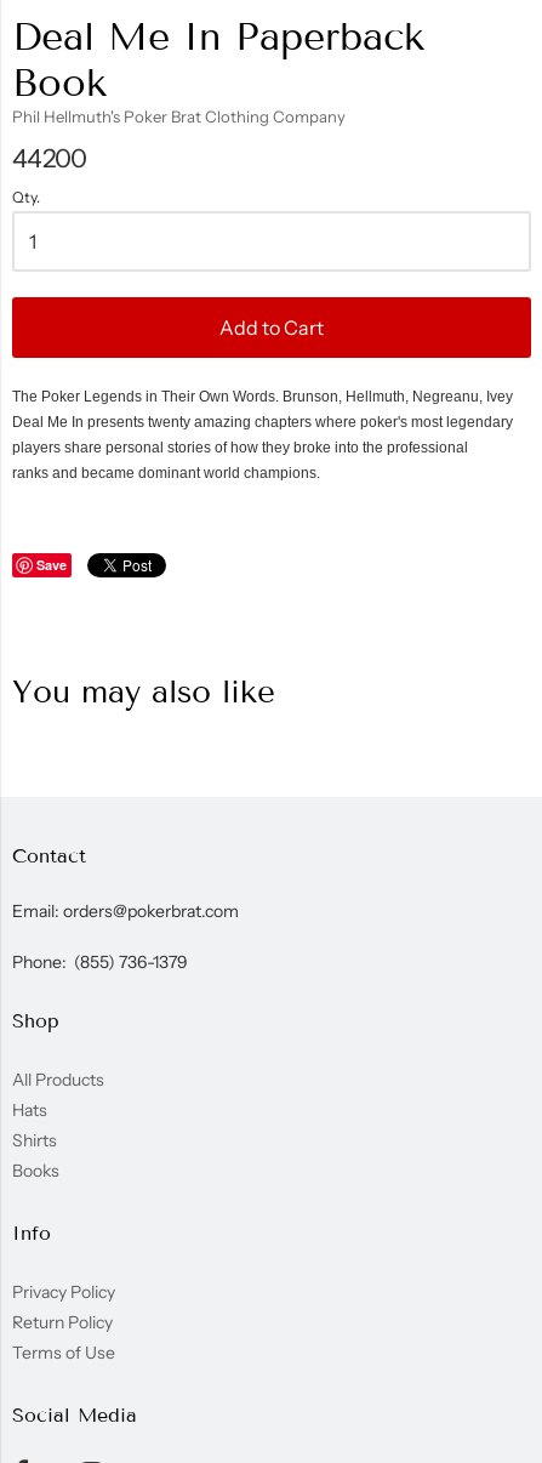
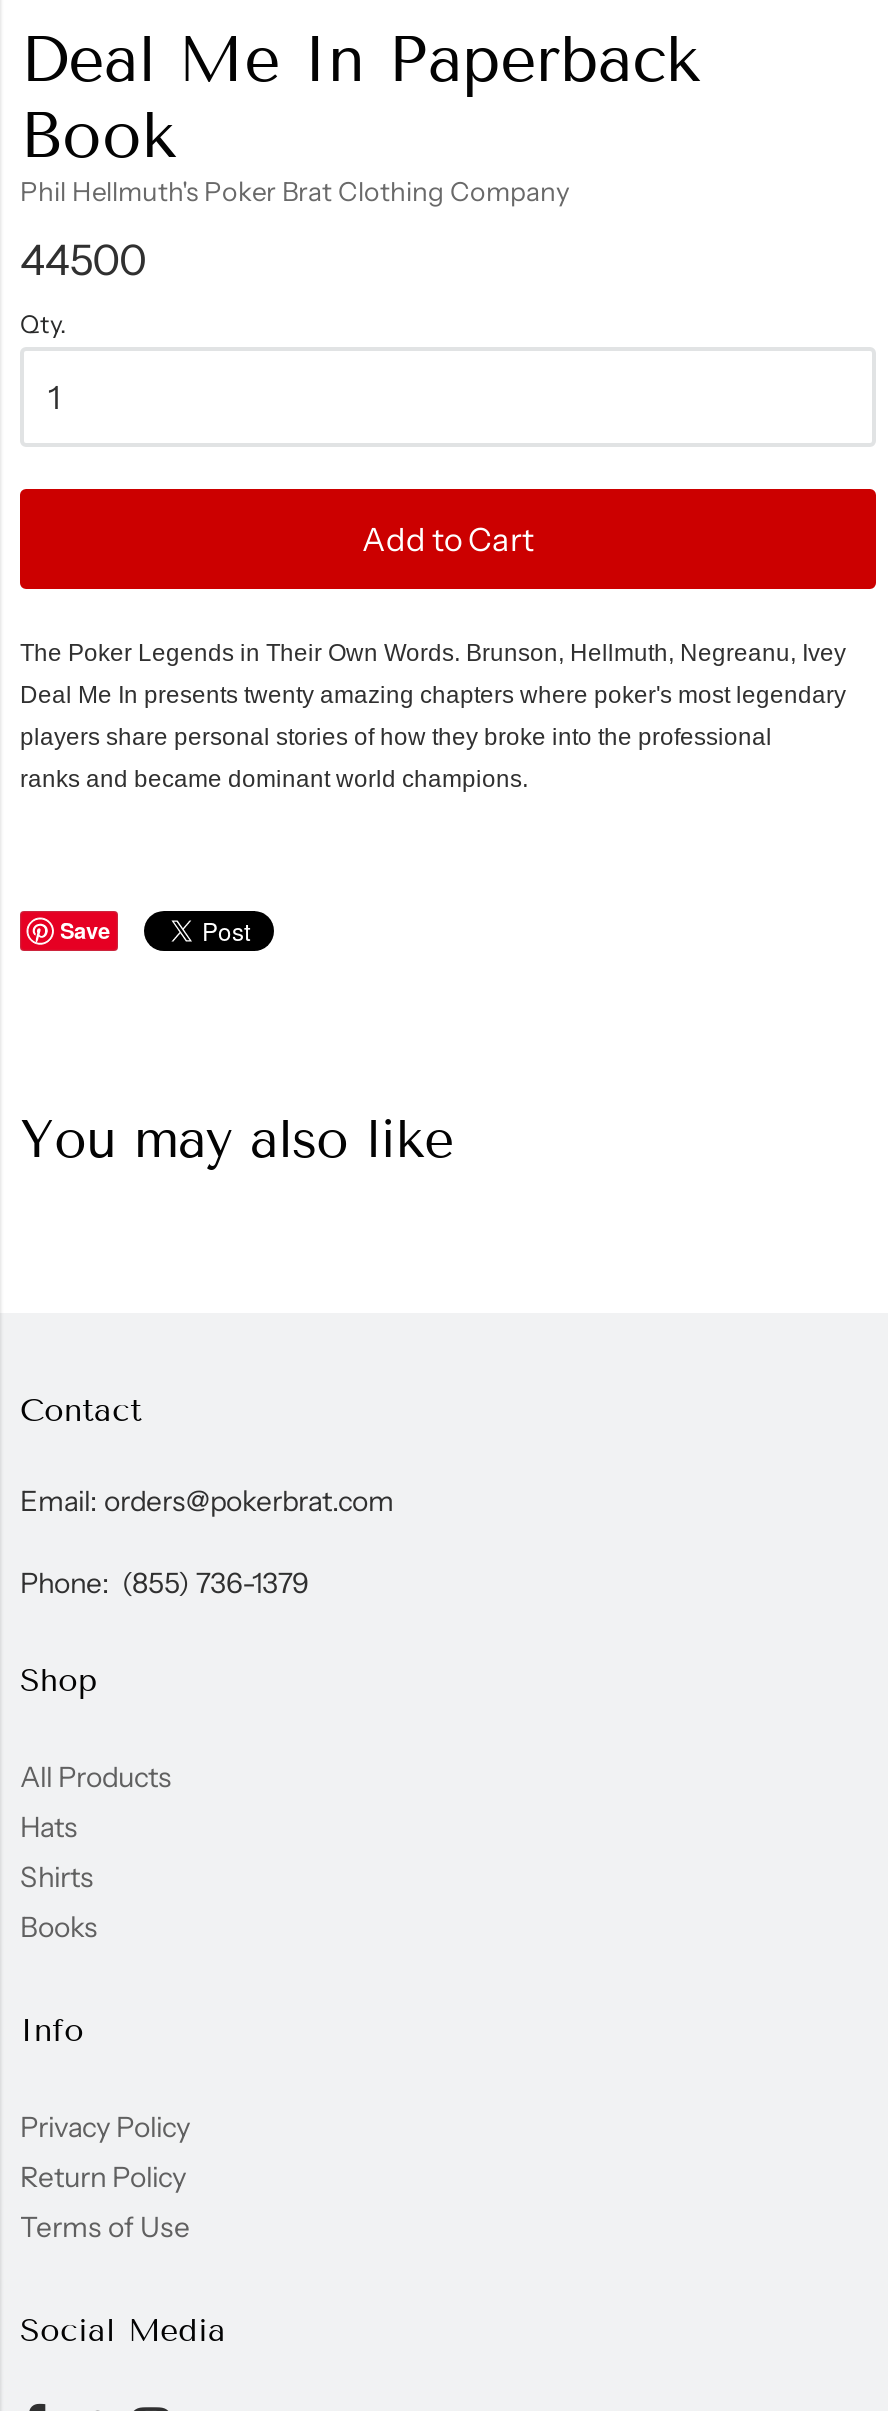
[12,143,87,174] 44200 -> [20,235,146,285] 44500

